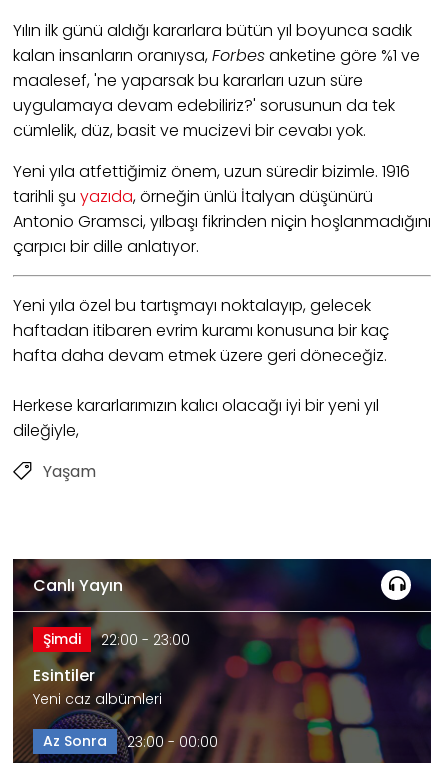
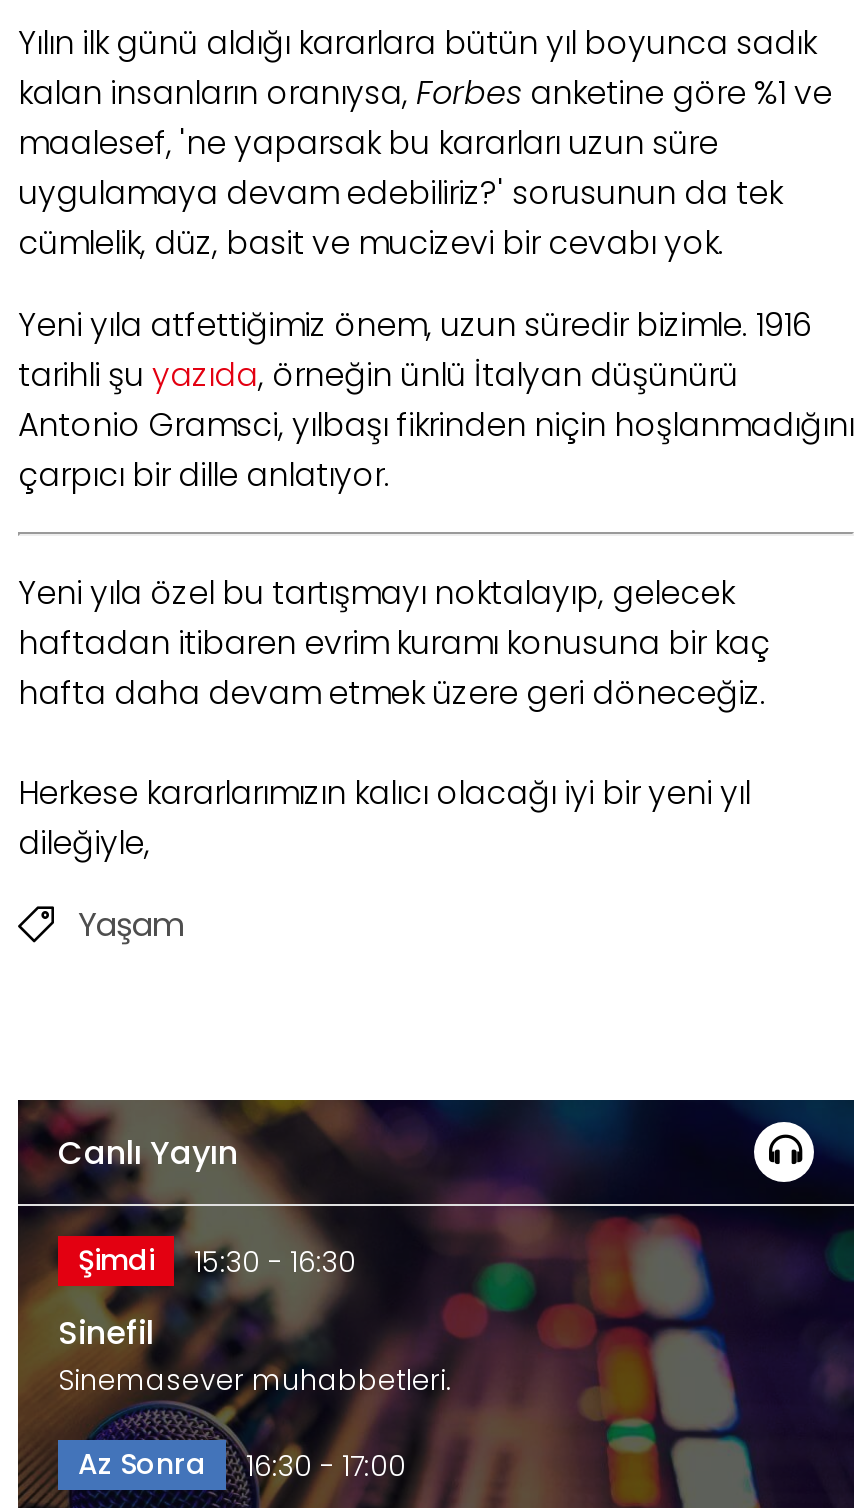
[43,629,190,650] Şimdi 22:00 - 23:00 -> [78,1240,356,1282] Şimdi 15:30 - 16:30
[33,664,162,709] Esintiler | Yeni caz albümleri -> [58,1310,452,1400] Sinefil | Sinemasever muhabbetleri.
[43,731,218,752] Az Sonra 23:00 - 00:00 -> [78,1444,406,1486] Az Sonra 16:30 - 17:00

